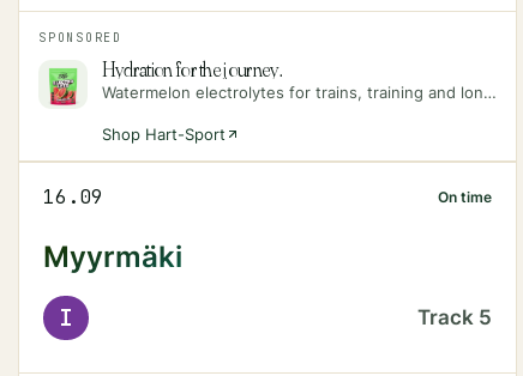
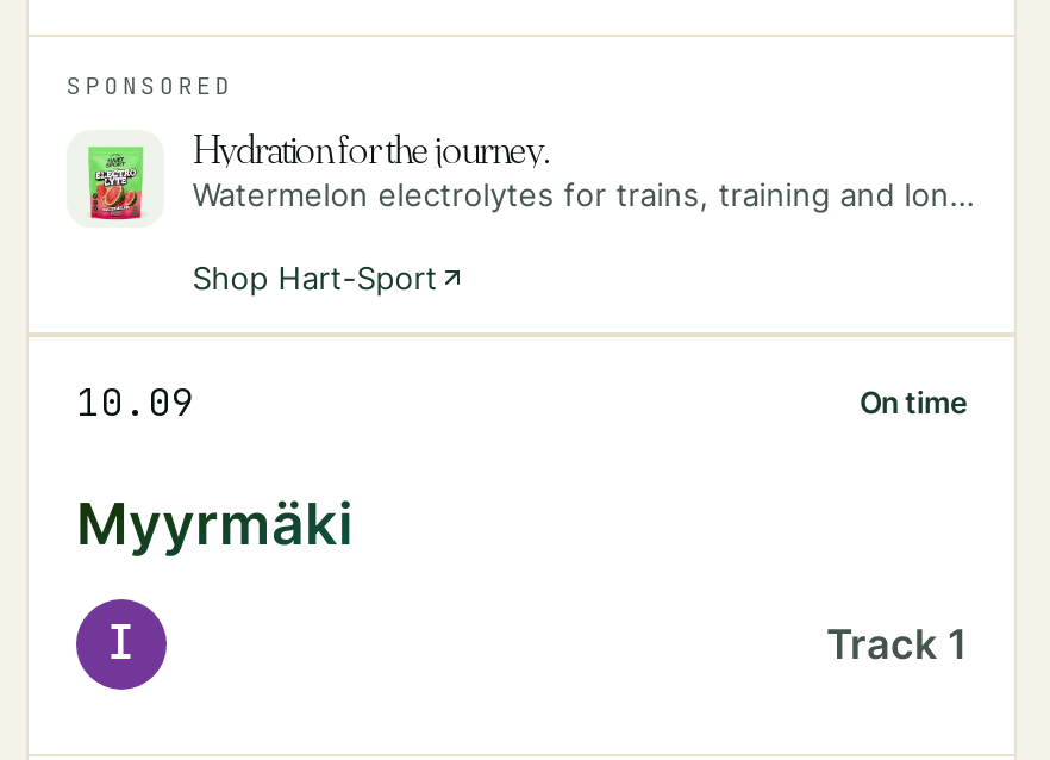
[43,185,103,210] 16.09 -> [76,379,195,429] 10.09
[417,306,492,330] Track 5 -> [826,620,967,668] Track 1

